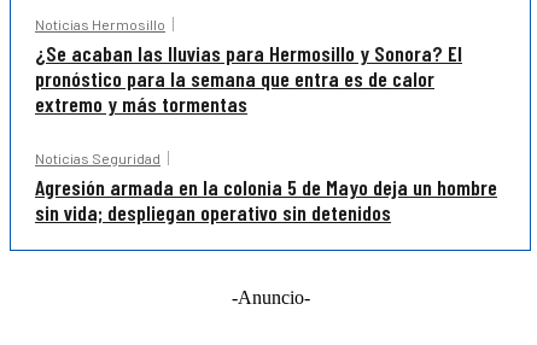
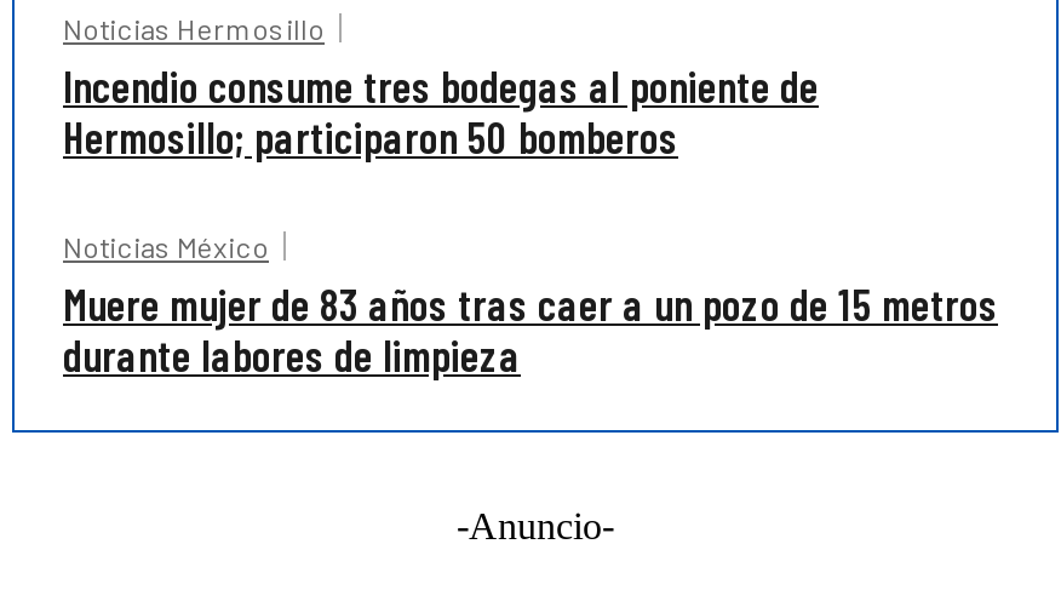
[35,40,462,117] ¿Se acaban las lluvias para Hermosillo y Sonora? El | pronóstico para la semana que entra es de calor | extremo y más tormentas -> [63,60,819,164] Incendio consume tres bodegas al poniente de | Hermosillo; participaron 50 bomberos
[35,150,497,226] Noticias Seguridad | Agresión armada en la colonia 5 de Mayo deja un hombre | sin vida; despliegan operativo sin detenidos -> [63,229,998,382] Noticias México | Muere mujer de 83 años tras caer a un pozo de 15 metros | durante labores de limpieza

